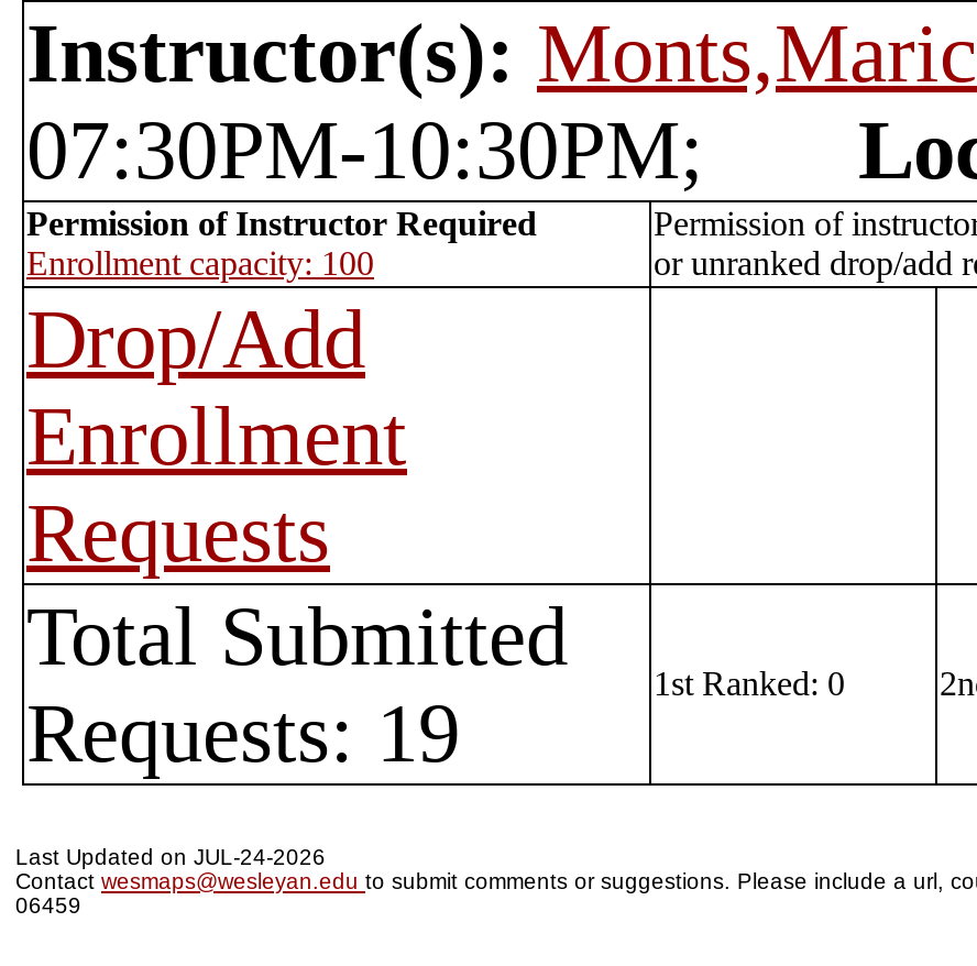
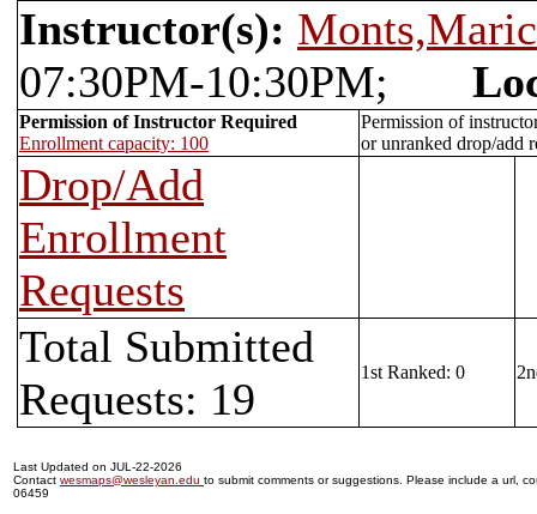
[15,845,326,869] Last Updated on JUL-24-2026 -> [13,460,182,473] Last Updated on JUL-22-2026

